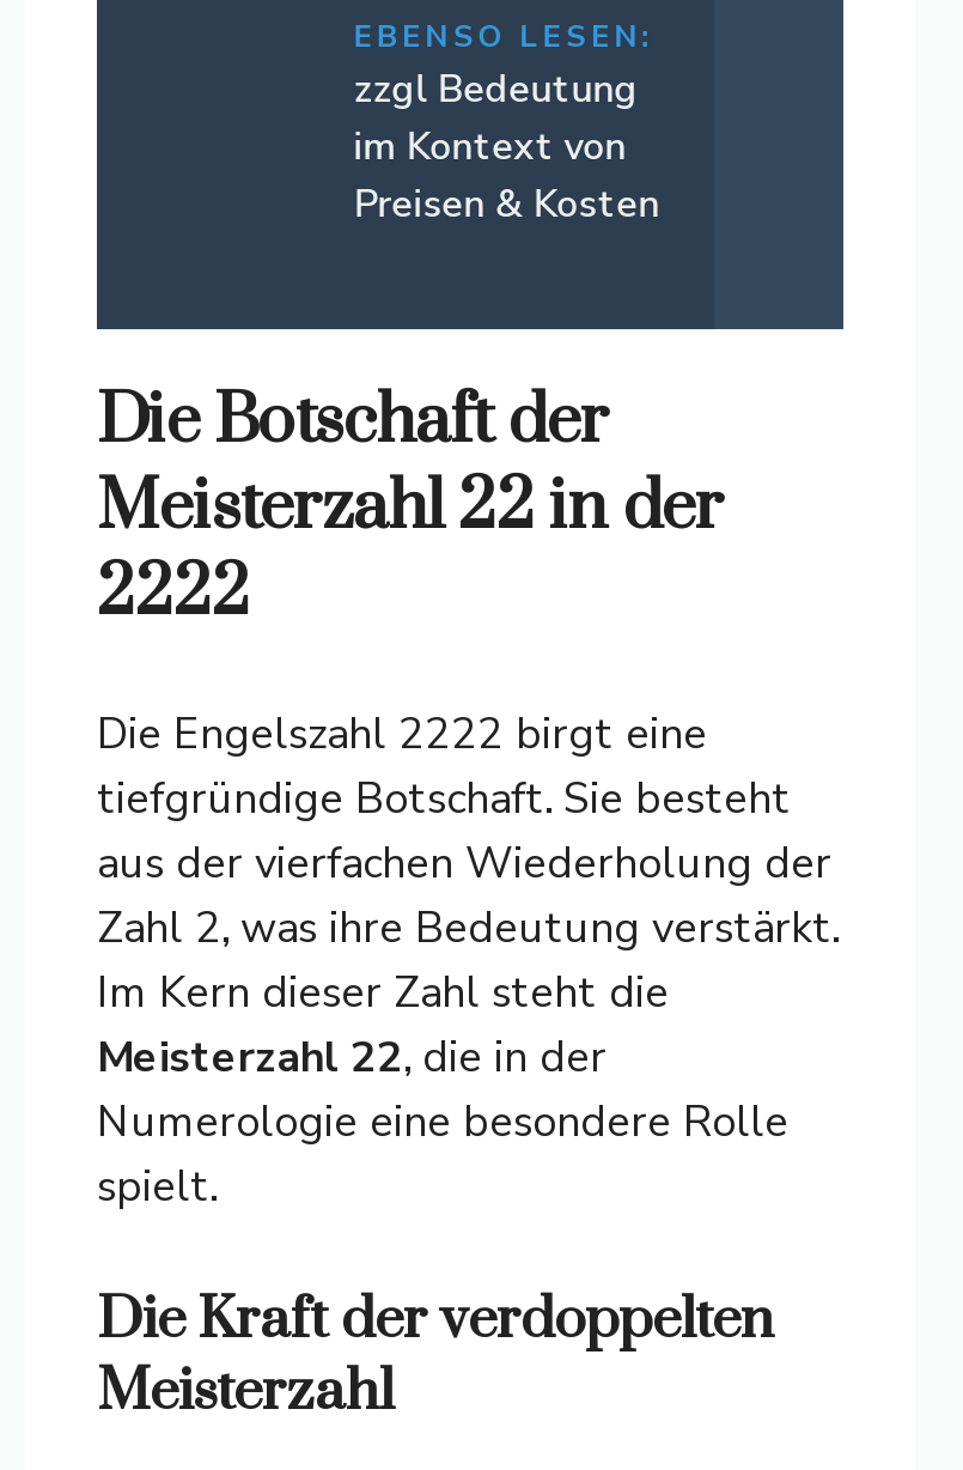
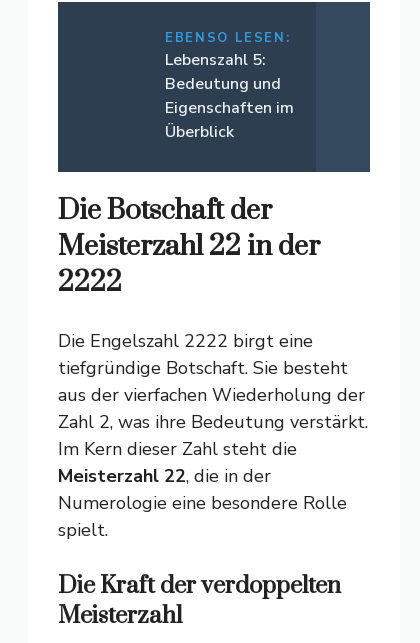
[353,63,660,231] zzgl Bedeutung | im Kontext von | Preisen & Kosten -> [165,49,294,143] Lebenszahl 5: | Bedeutung und | Eigenschaften im | Überblick

